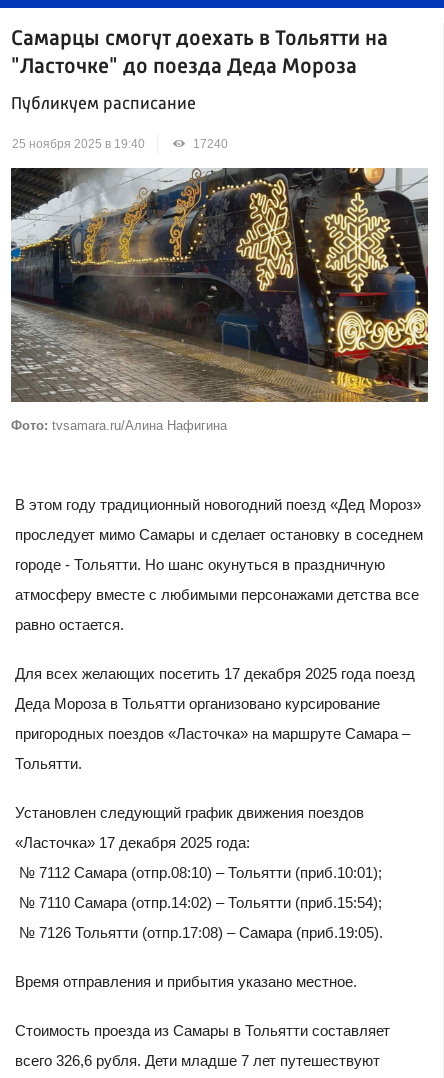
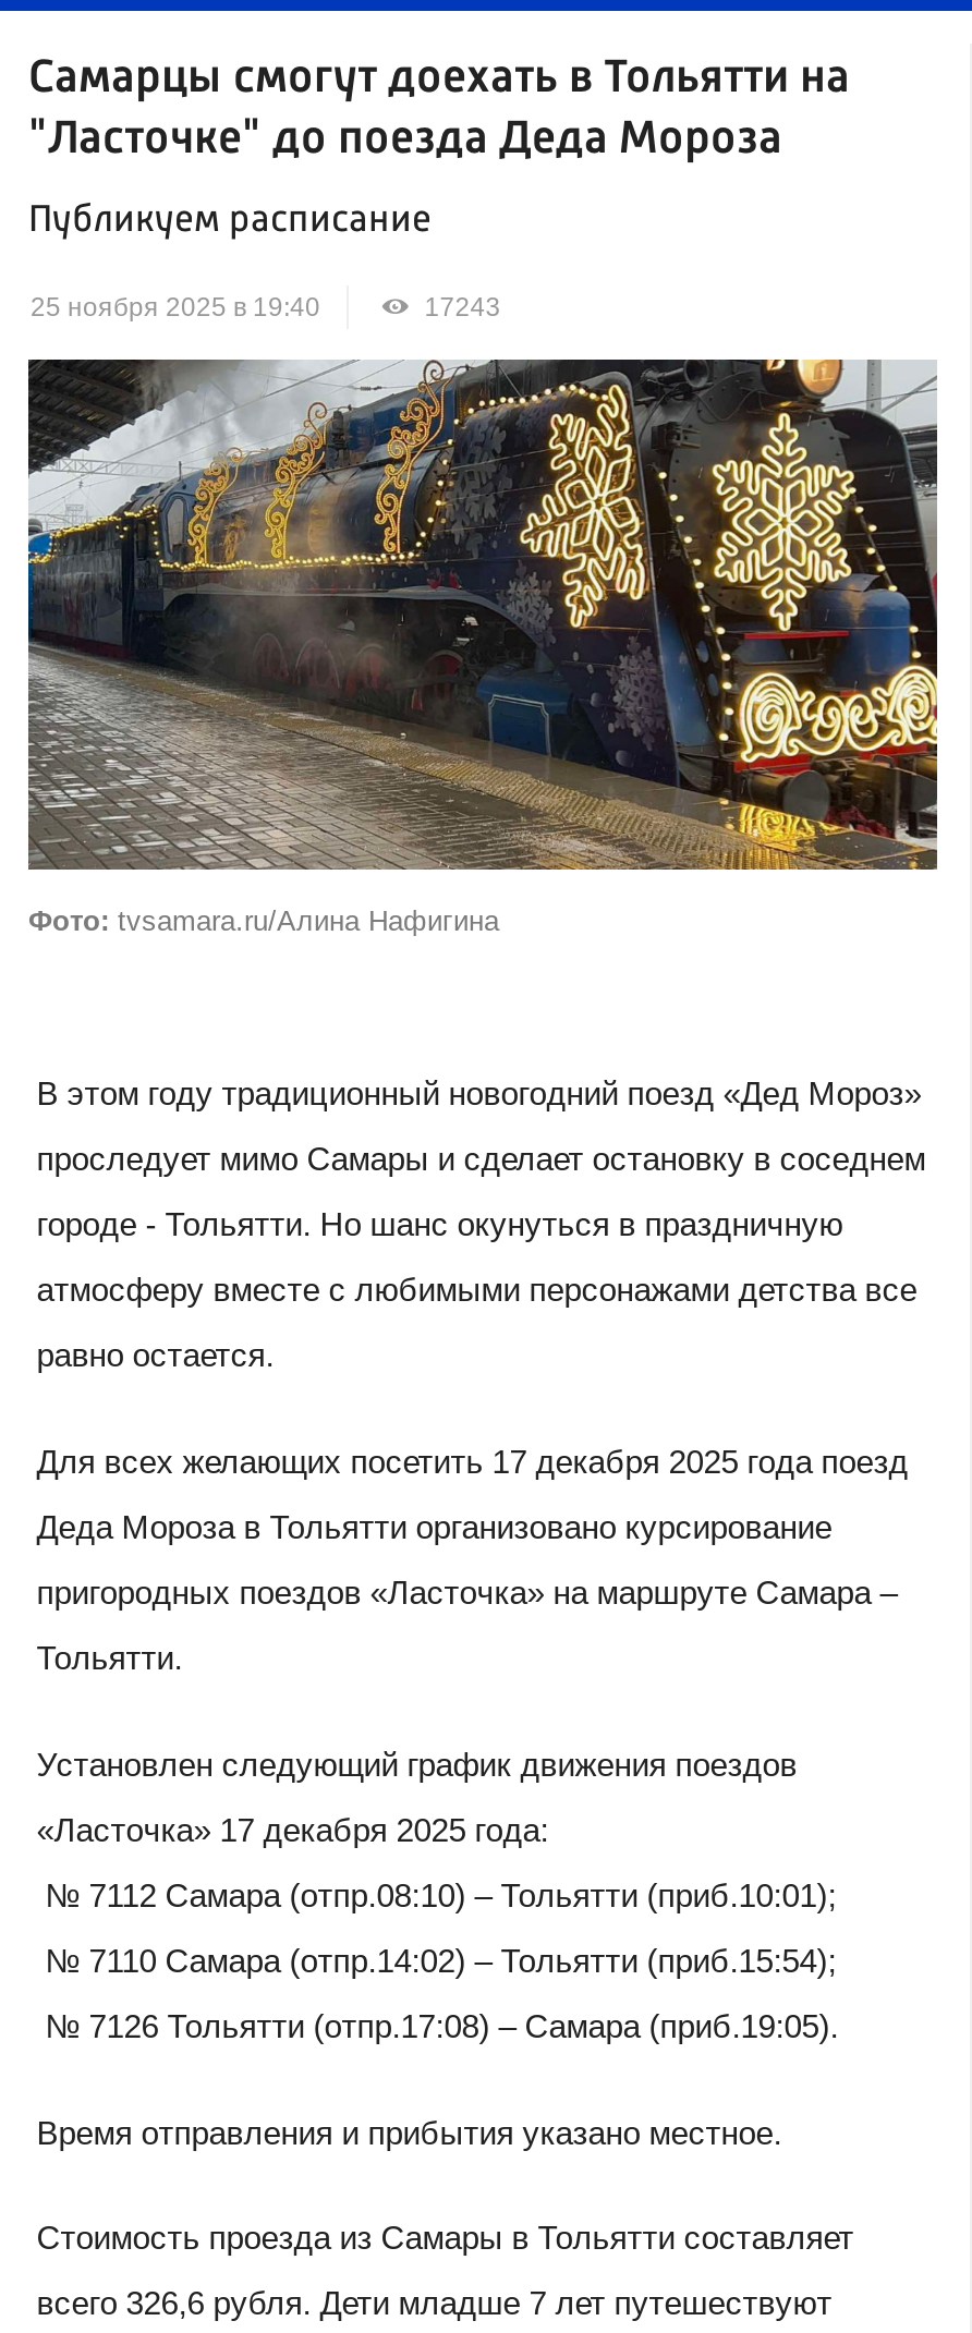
[190,137,228,151] 17240 -> [418,293,501,323] 17243

